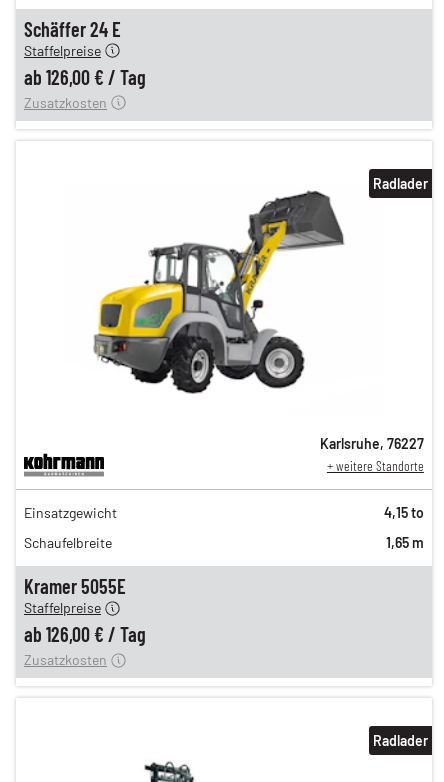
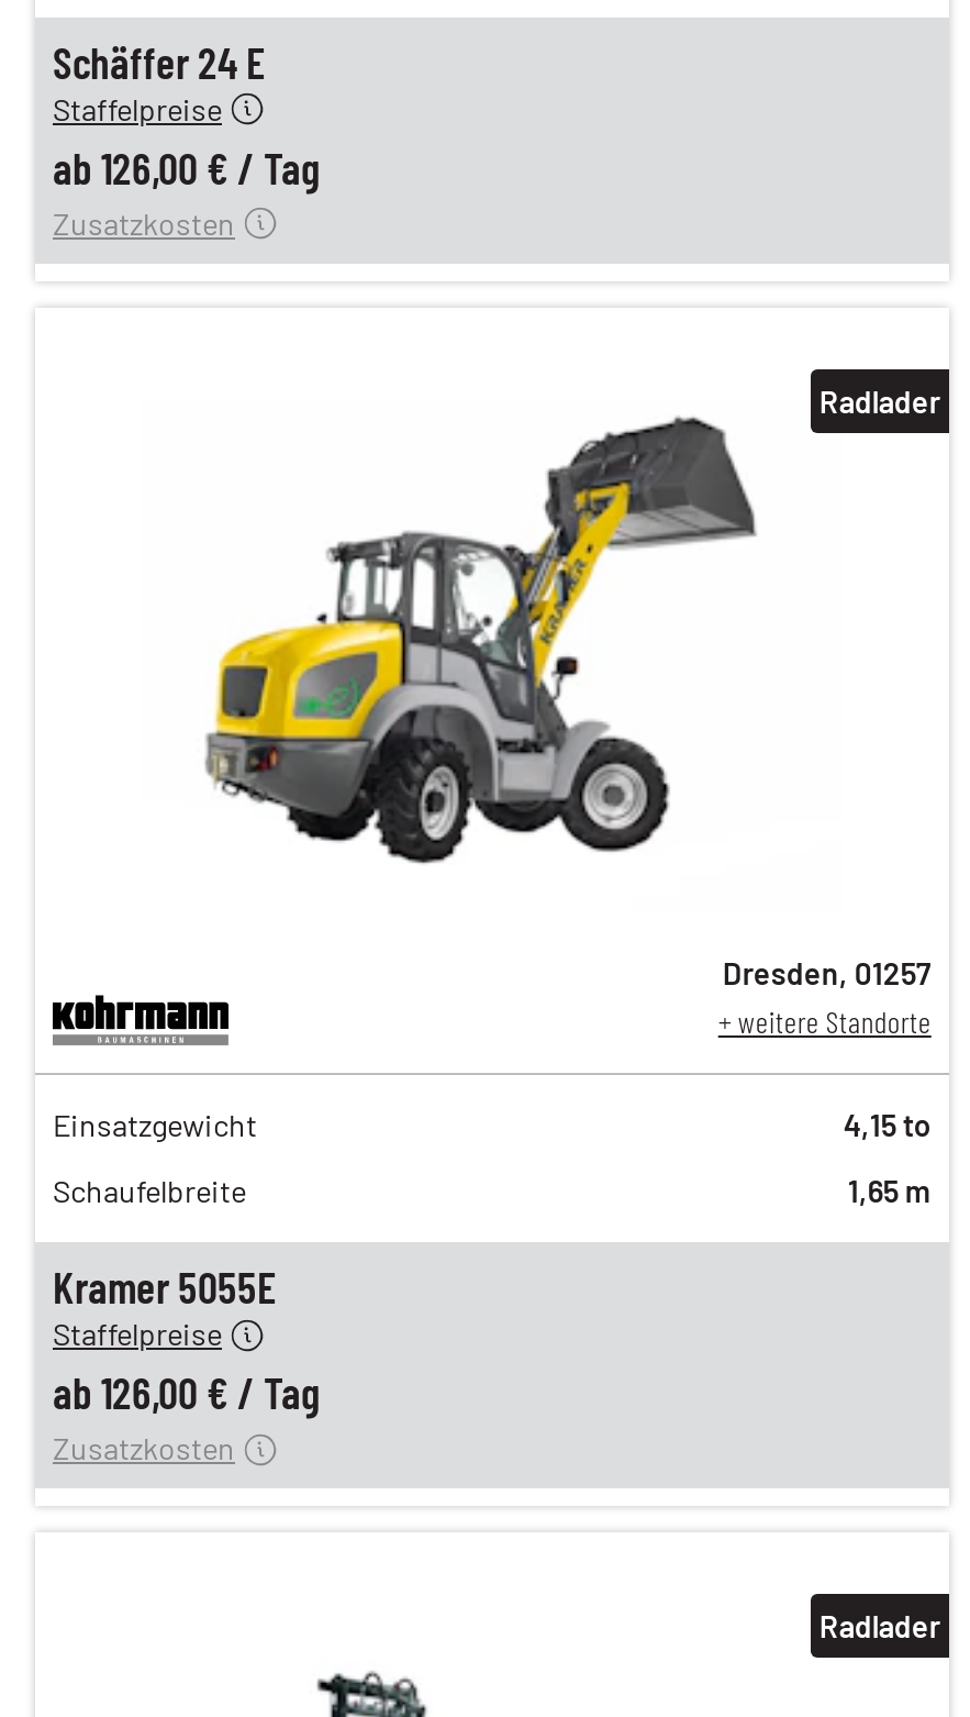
[320,435,424,452] Karlsruhe, 76227 -> [723,955,931,992] Dresden, 01257

